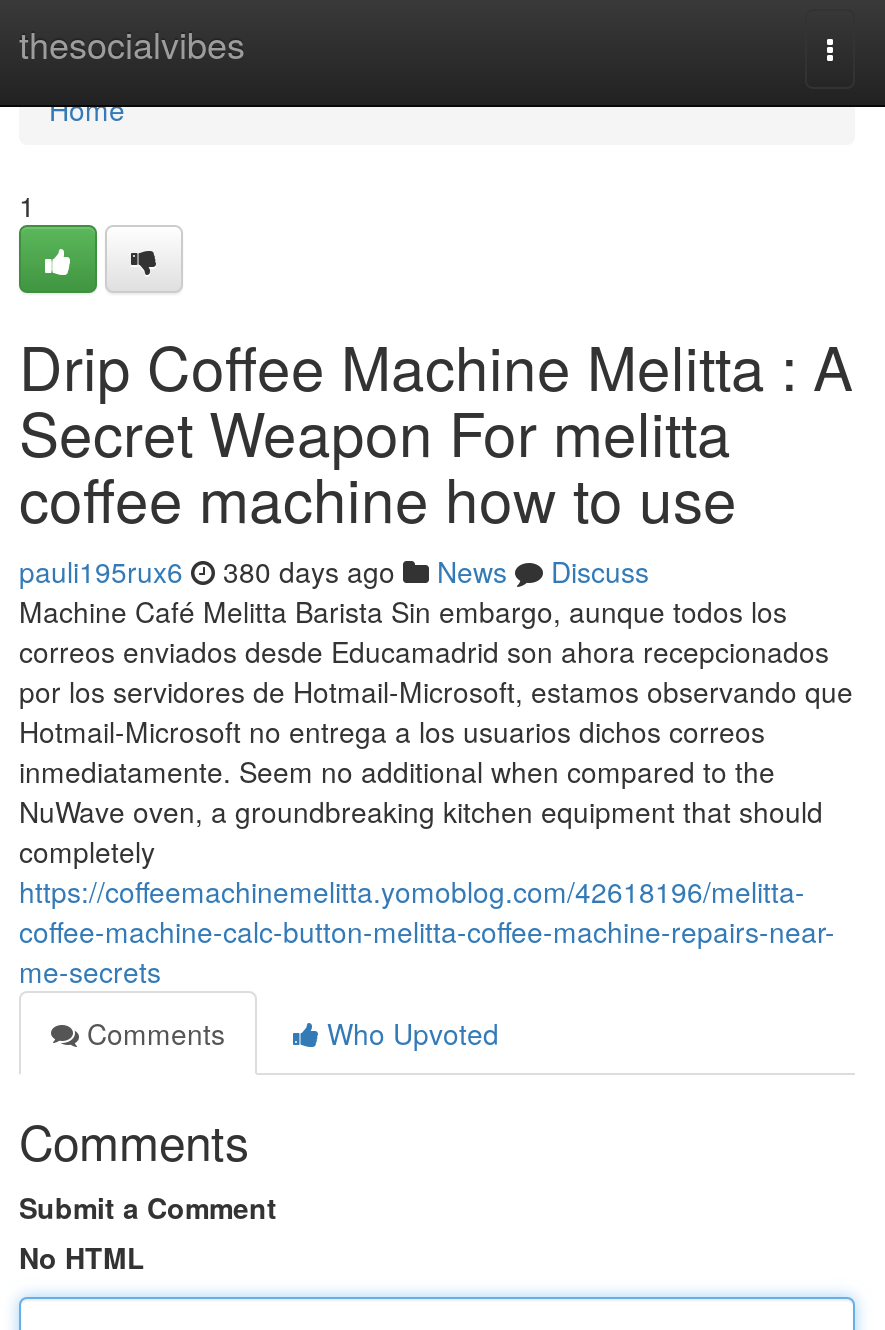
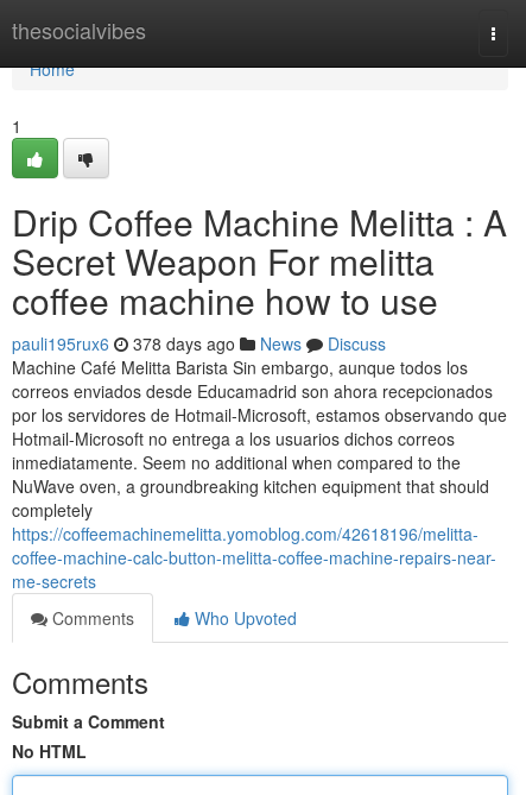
[19,551,649,591] pauli195rux6 380 days ago News Discuss -> [12,332,386,355] pauli195rux6 378 days ago News Discuss

